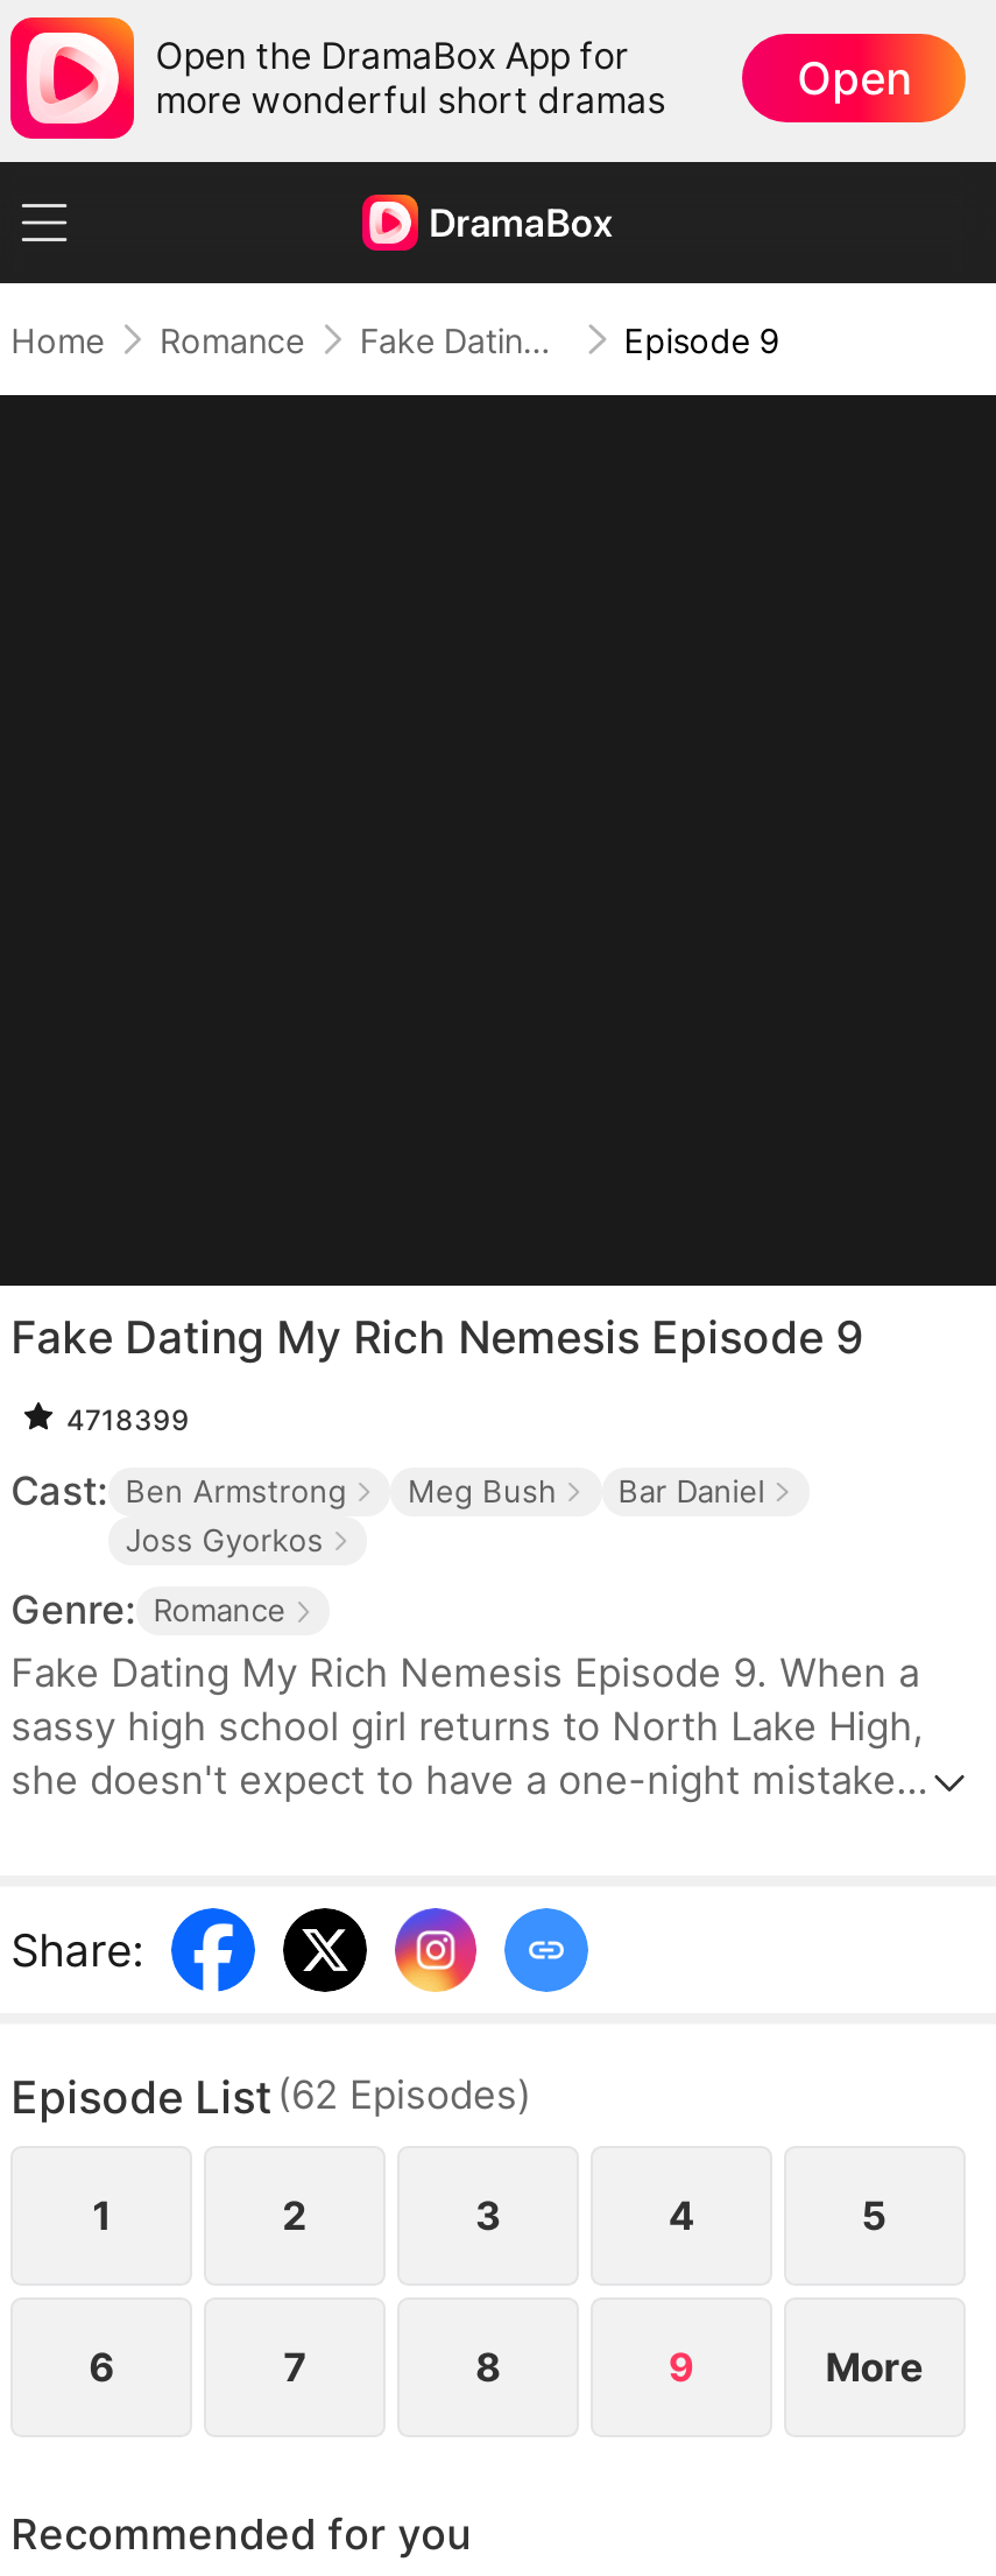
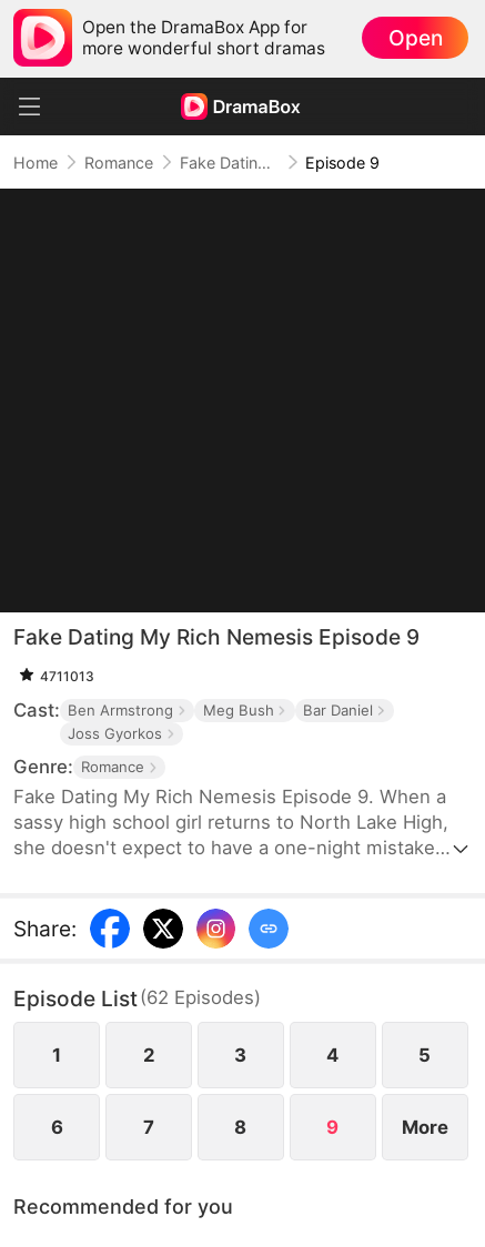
[66,1402,190,1436] 4718399 -> [40,668,94,684] 4711013

